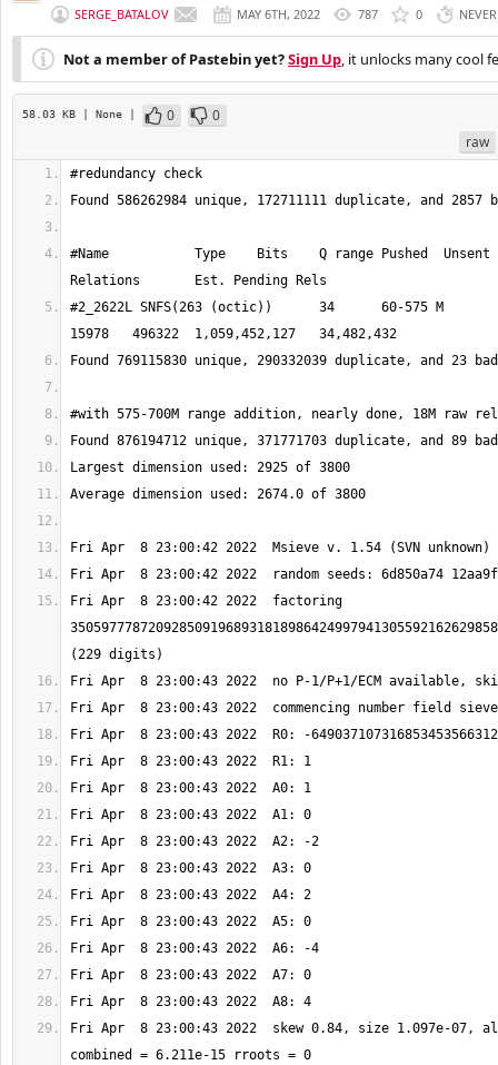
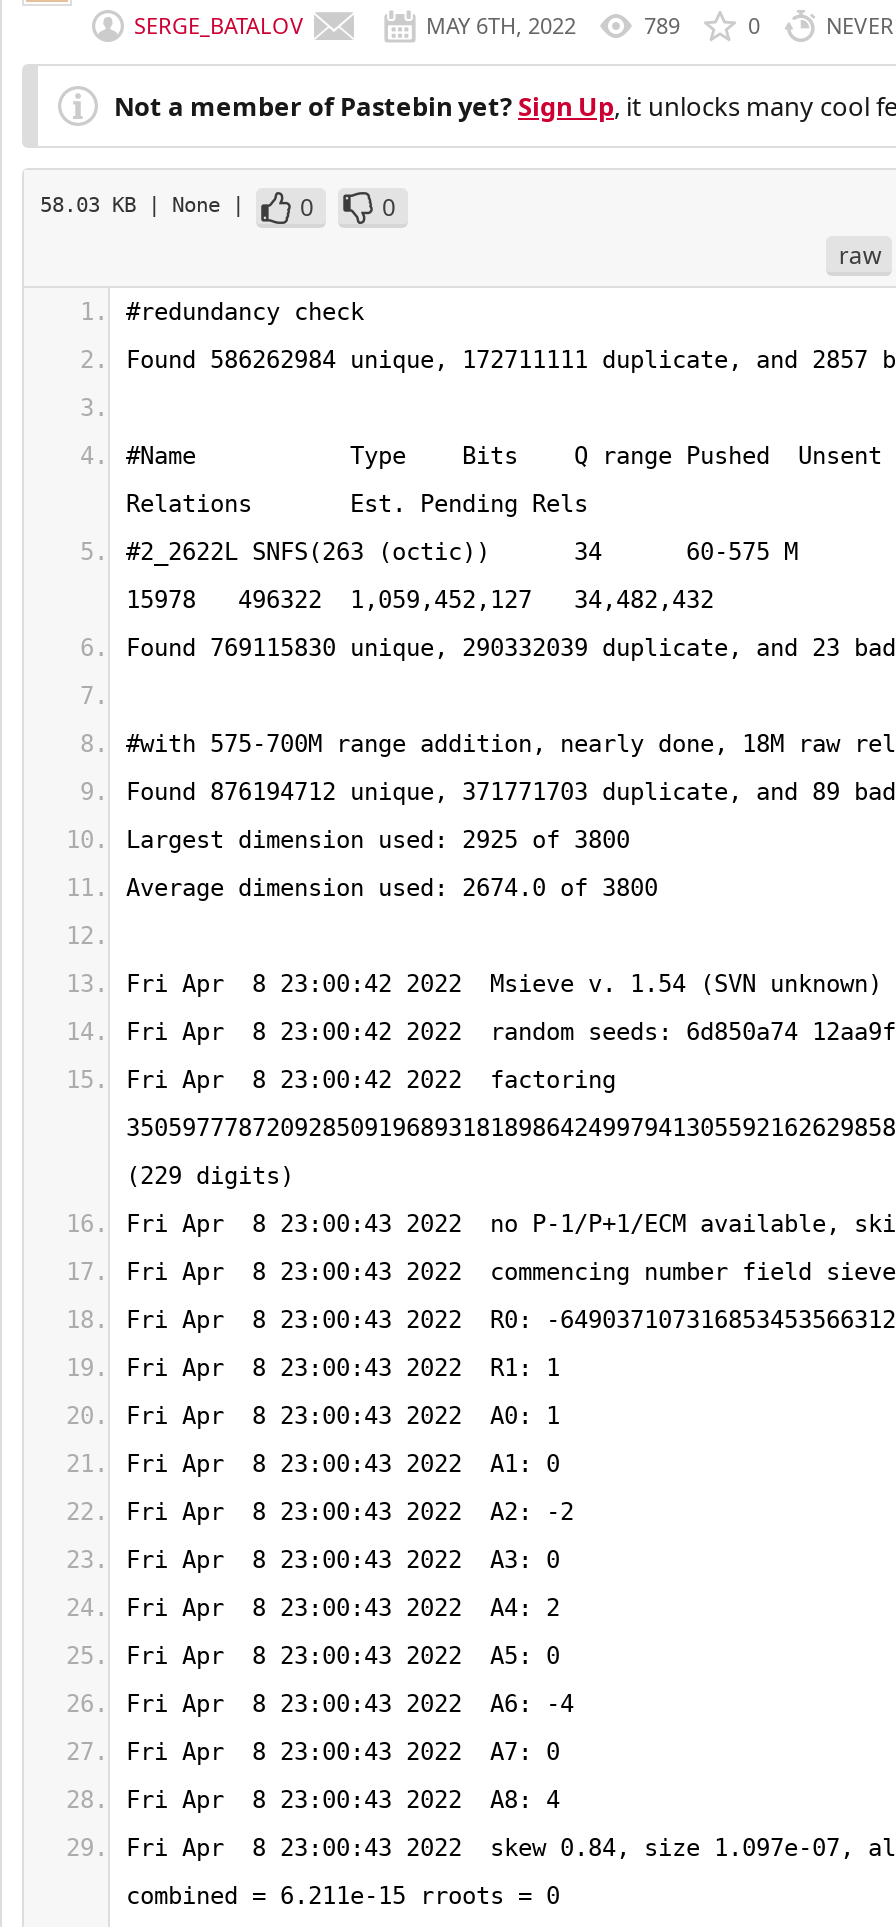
[358,6,378,22] 787 -> [644,10,680,40] 789

